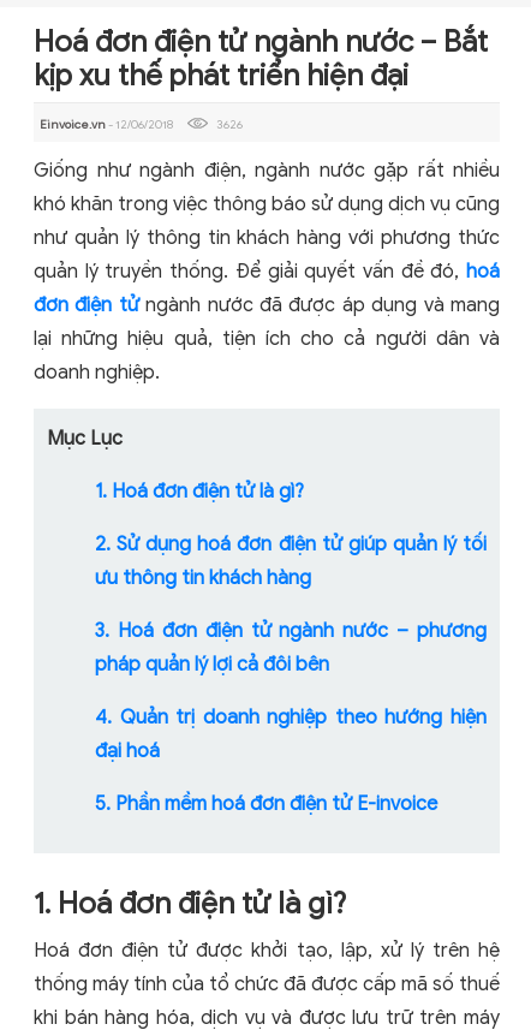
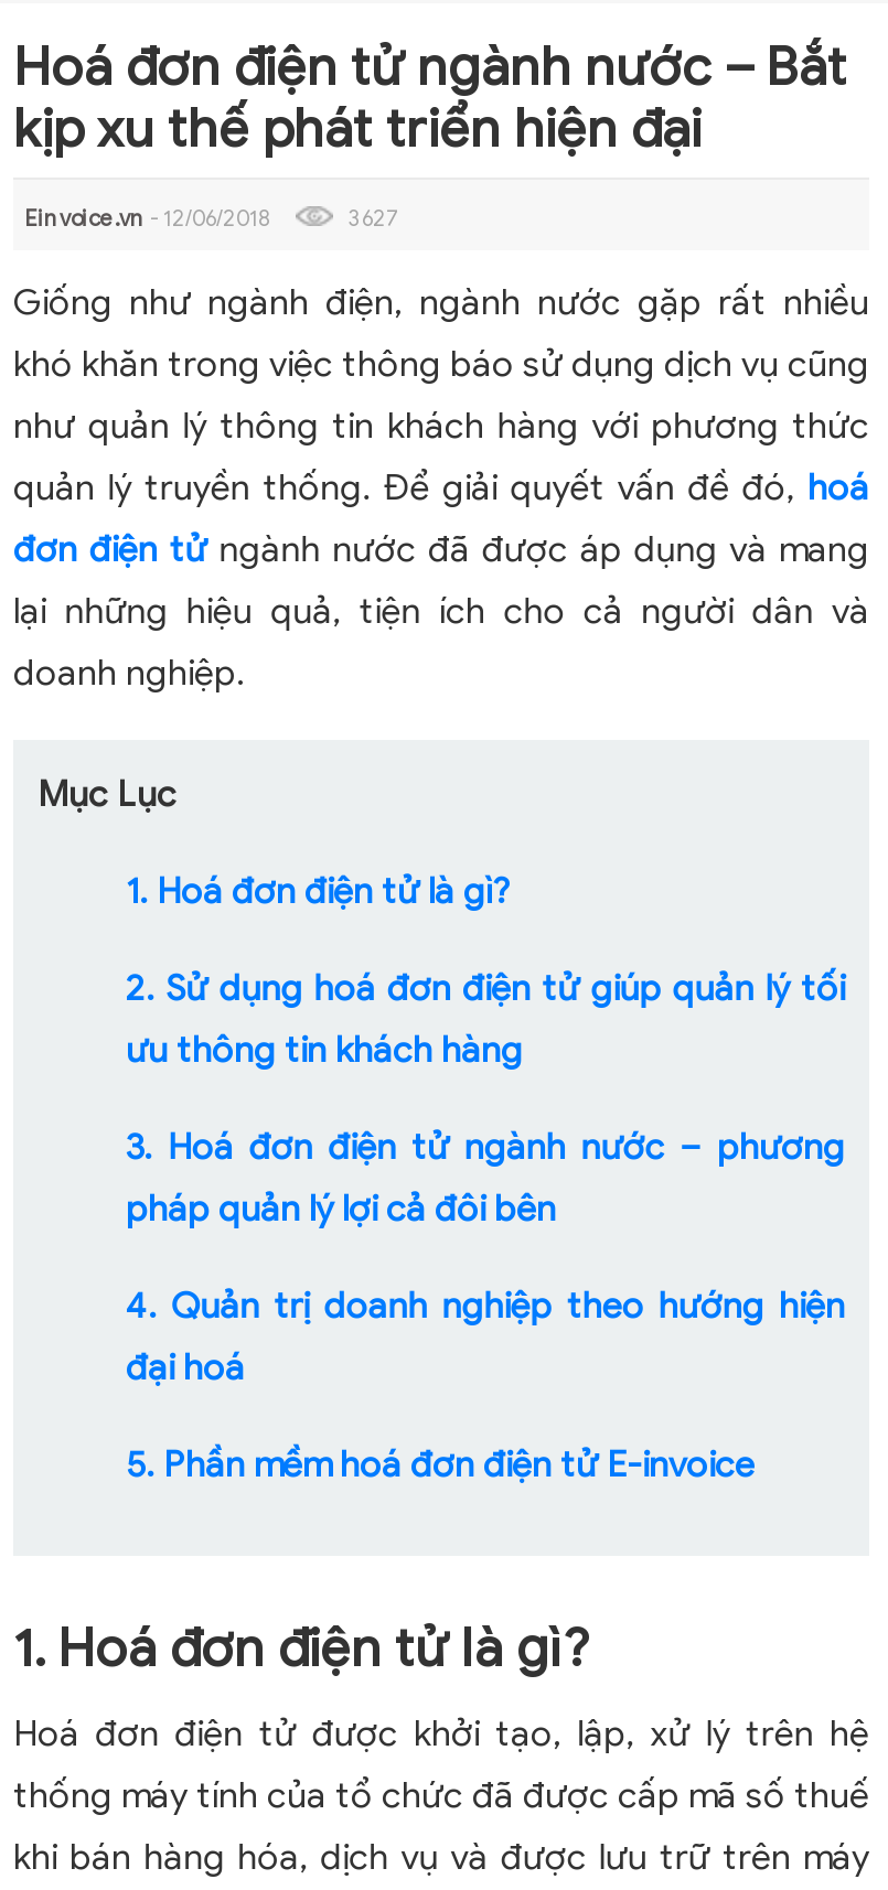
[216,117,243,132] 3626 -> [349,204,397,233] 3627

